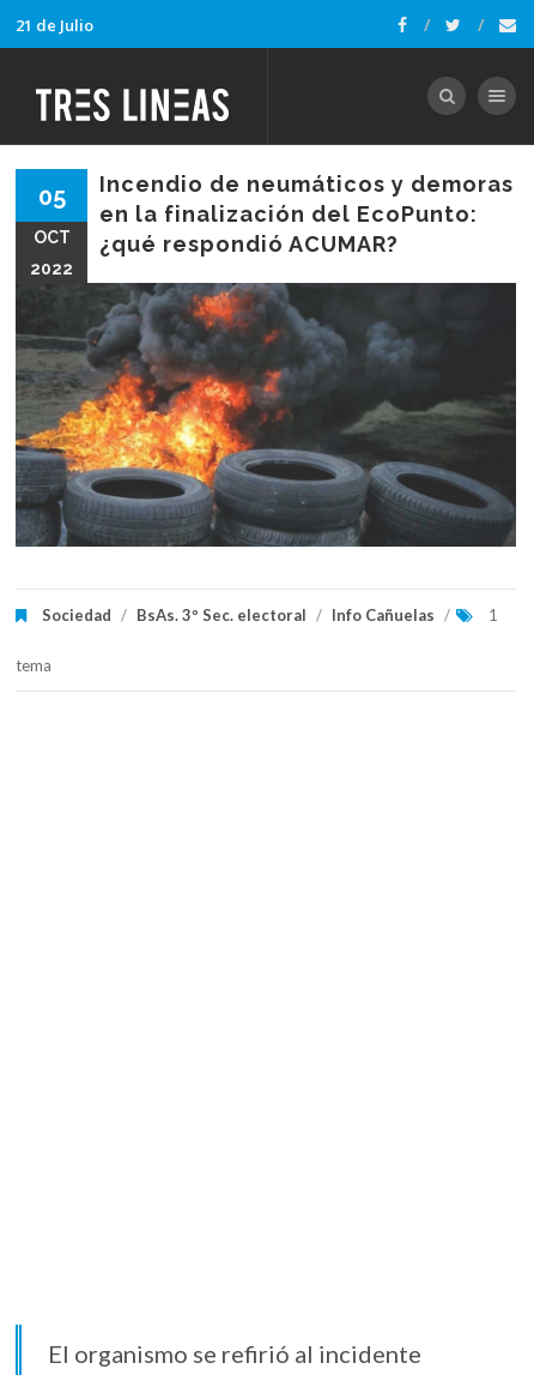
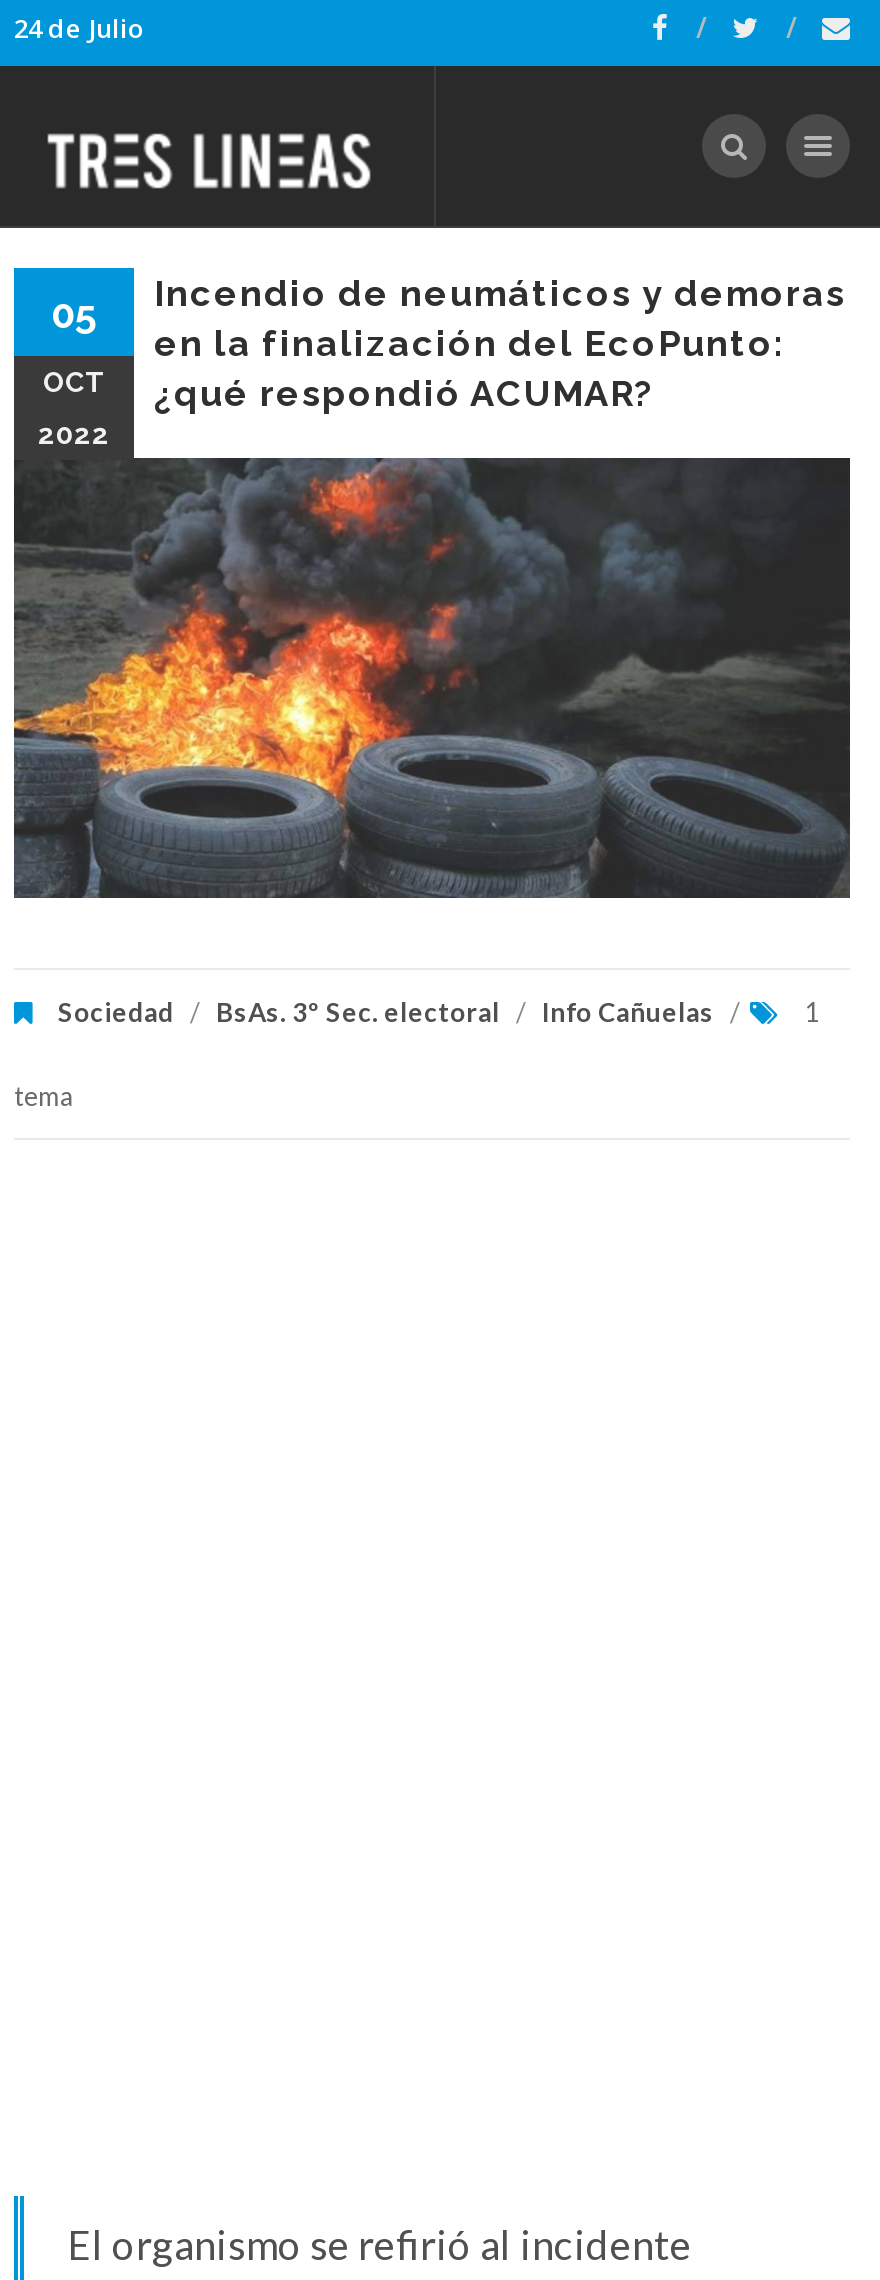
[16,14,93,36] 21 de Julio -> [14,10,144,46] 24 de Julio

